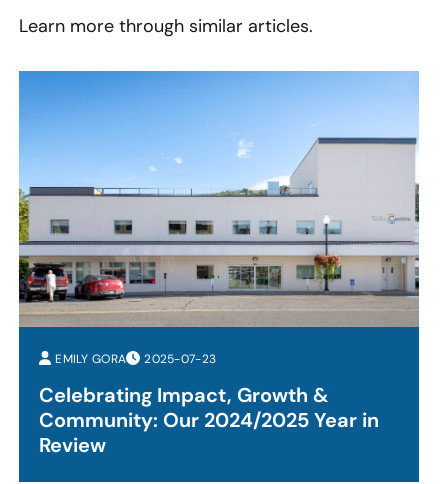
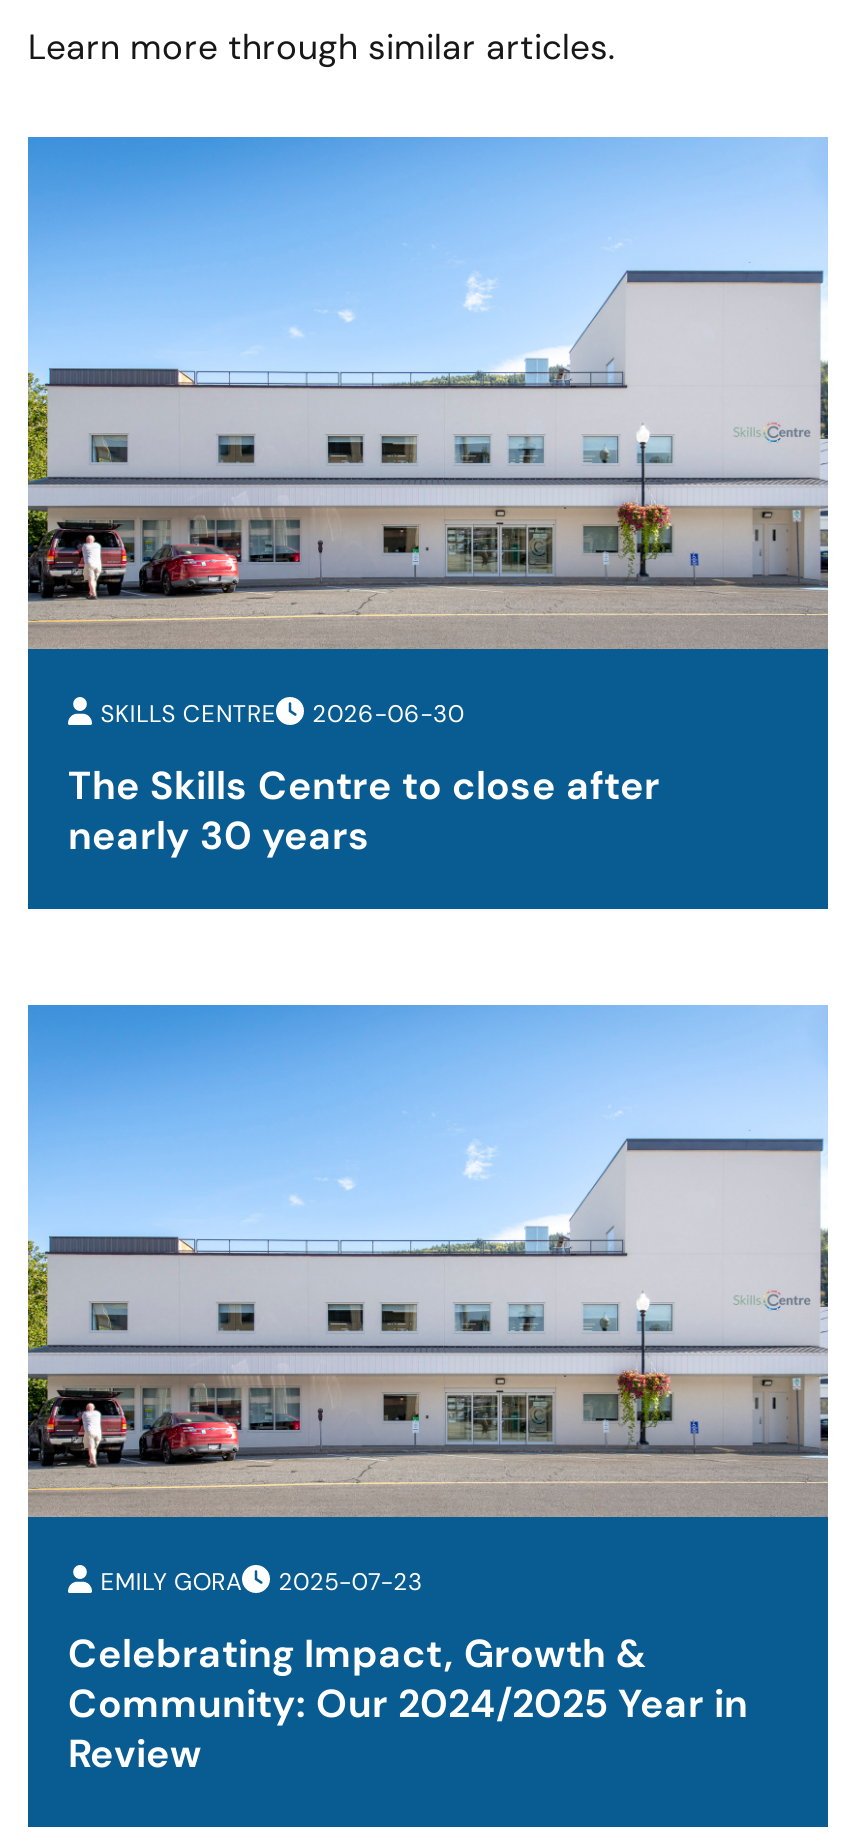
none -> [68,697,660,861] SKILLS CENTRE | 2026-06-30 | The Skills Centre to close after | nearly 30 years

